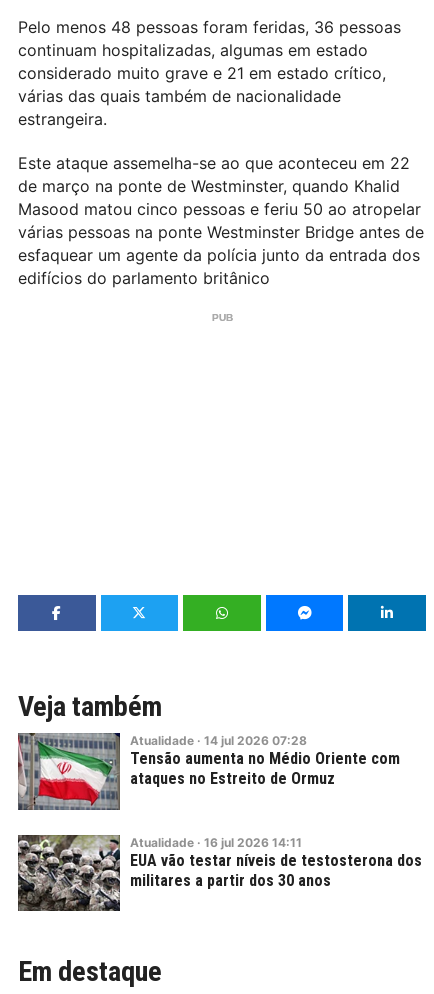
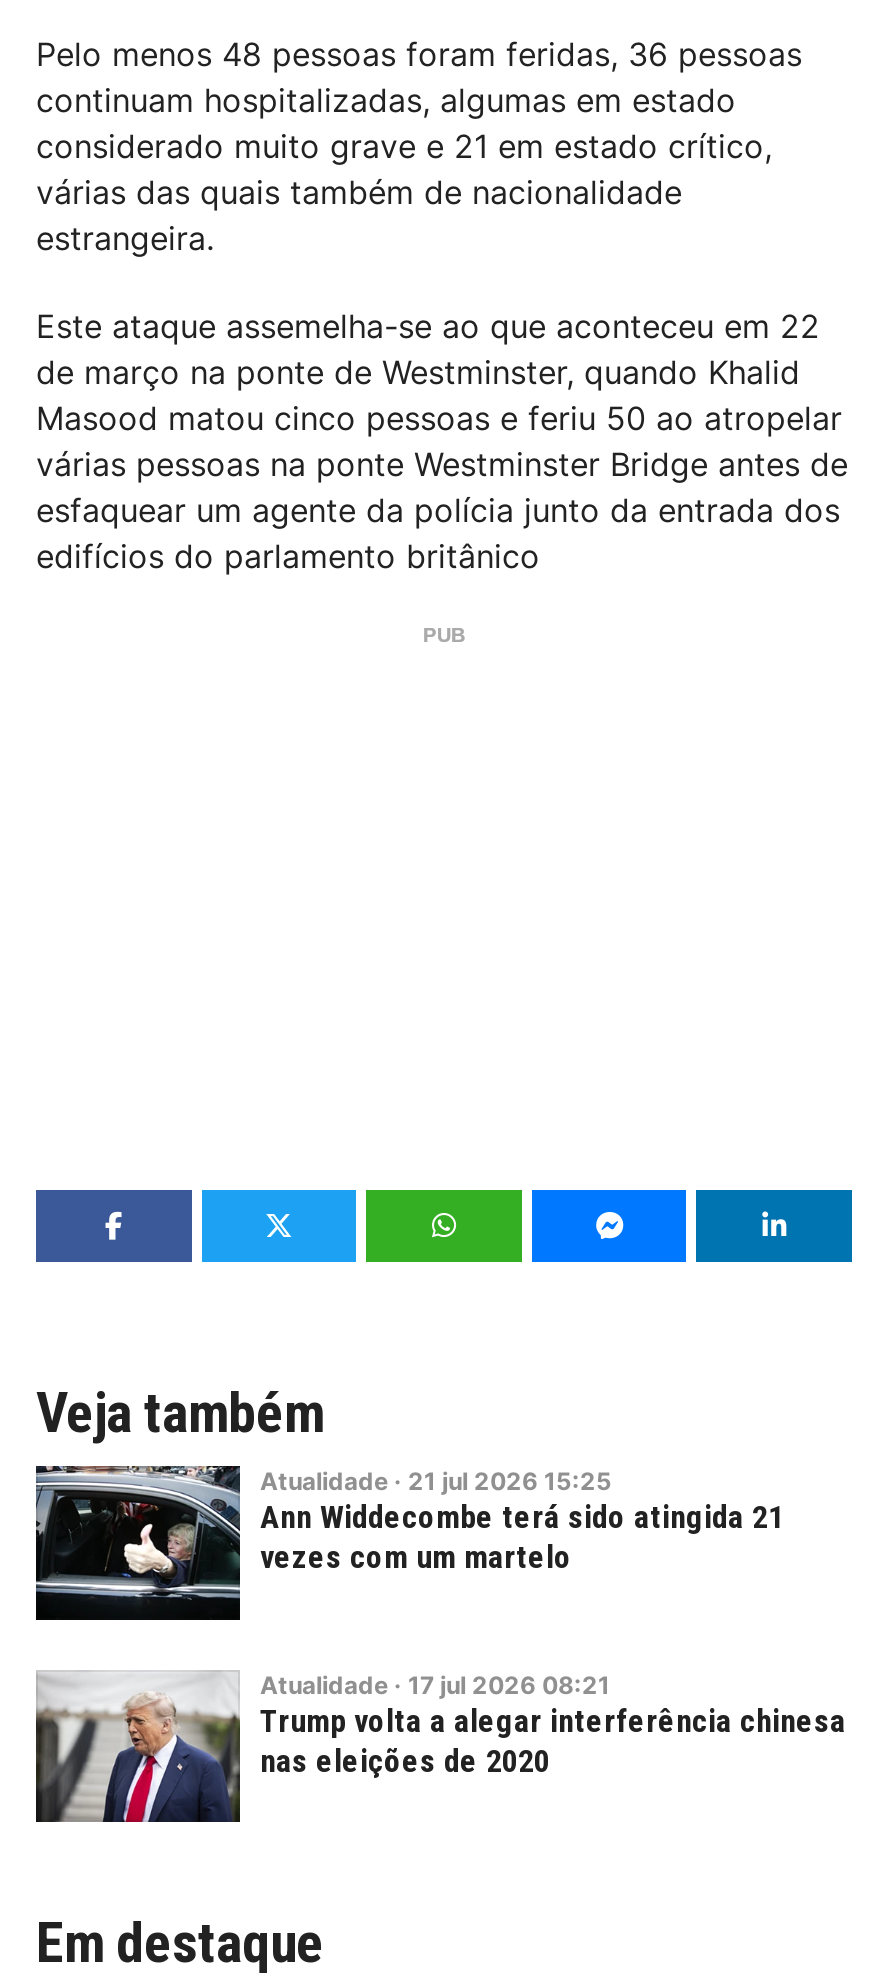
[17,733,400,811] [image] | Atualidade · 14 jul 2026 07:28 | Tensão aumenta no Médio Oriente com | ataques no Estreito de Ormuz -> [34,1466,784,1622] [image] | Atualidade · 21 jul 2026 15:25 | Ann Widdecombe terá sido atingida 21 | vezes com um martelo
[17,834,422,912] [image] | Atualidade · 16 jul 2026 14:11 | EUA vão testar níveis de testosterona dos | militares a partir dos 30 anos -> [36,1669,846,1824] [image] | Atualidade · 17 jul 2026 08:21 | Trump volta a alegar interferência chinesa | nas eleições de 2020

